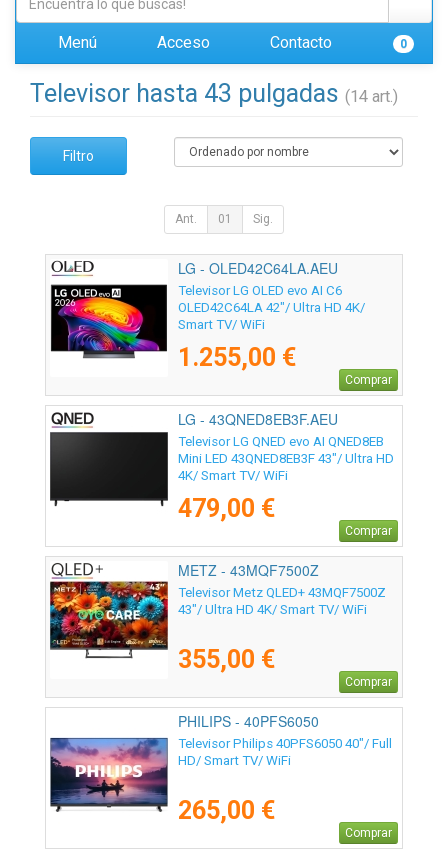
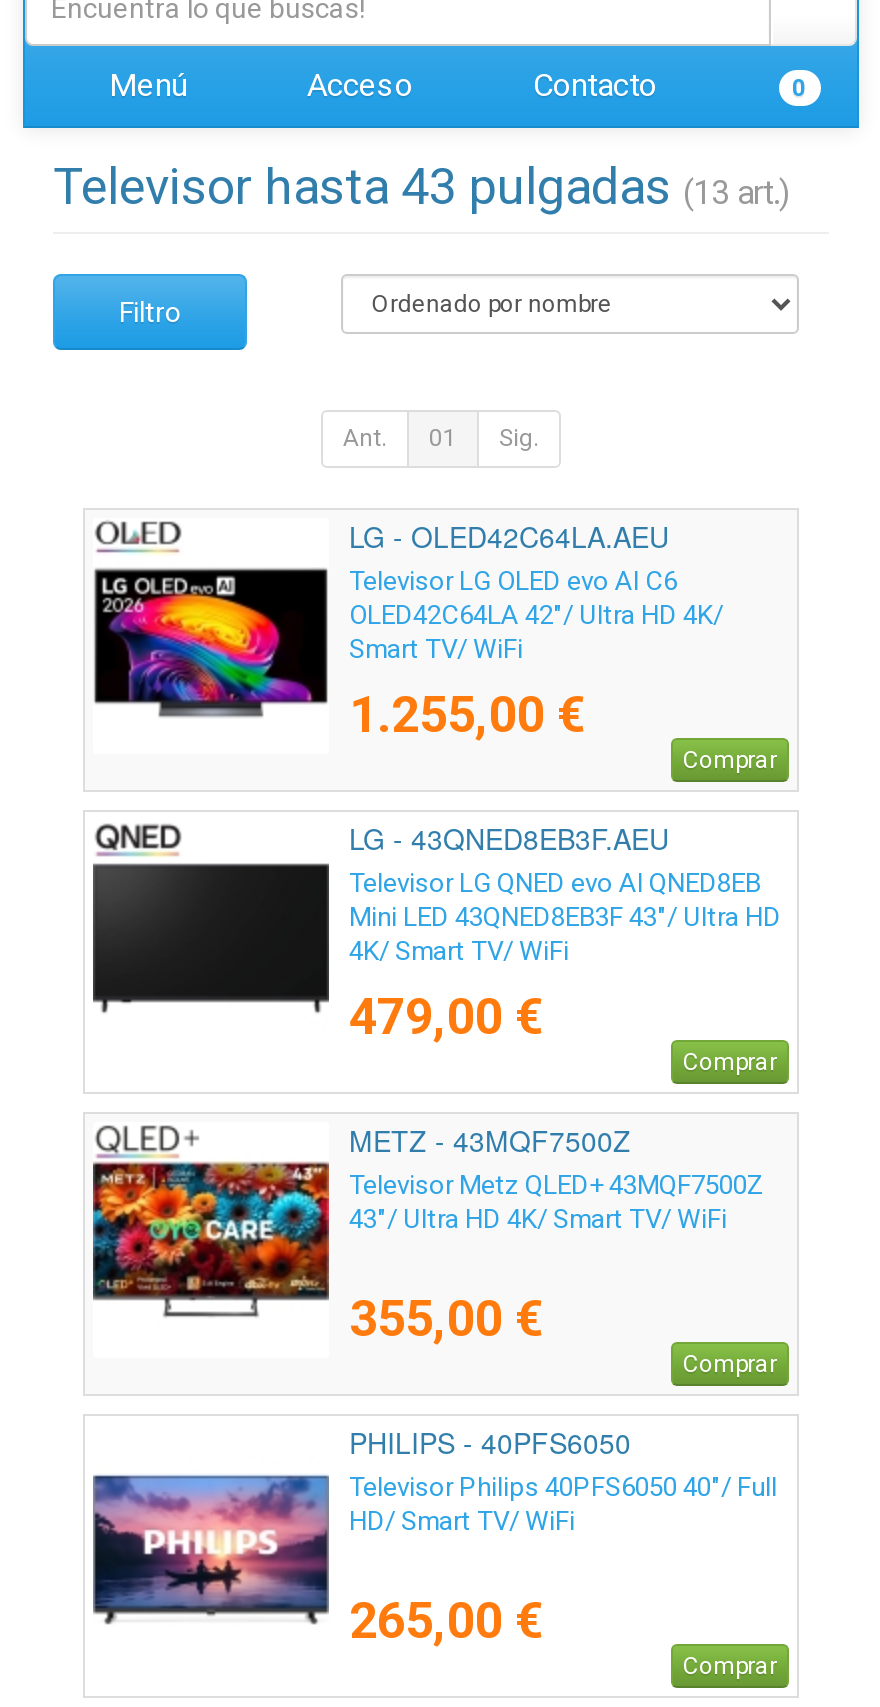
[30,79,398,108] Televisor hasta 43 pulgadas (14 art.) -> [53,158,789,216] Televisor hasta 43 pulgadas (13 art.)

